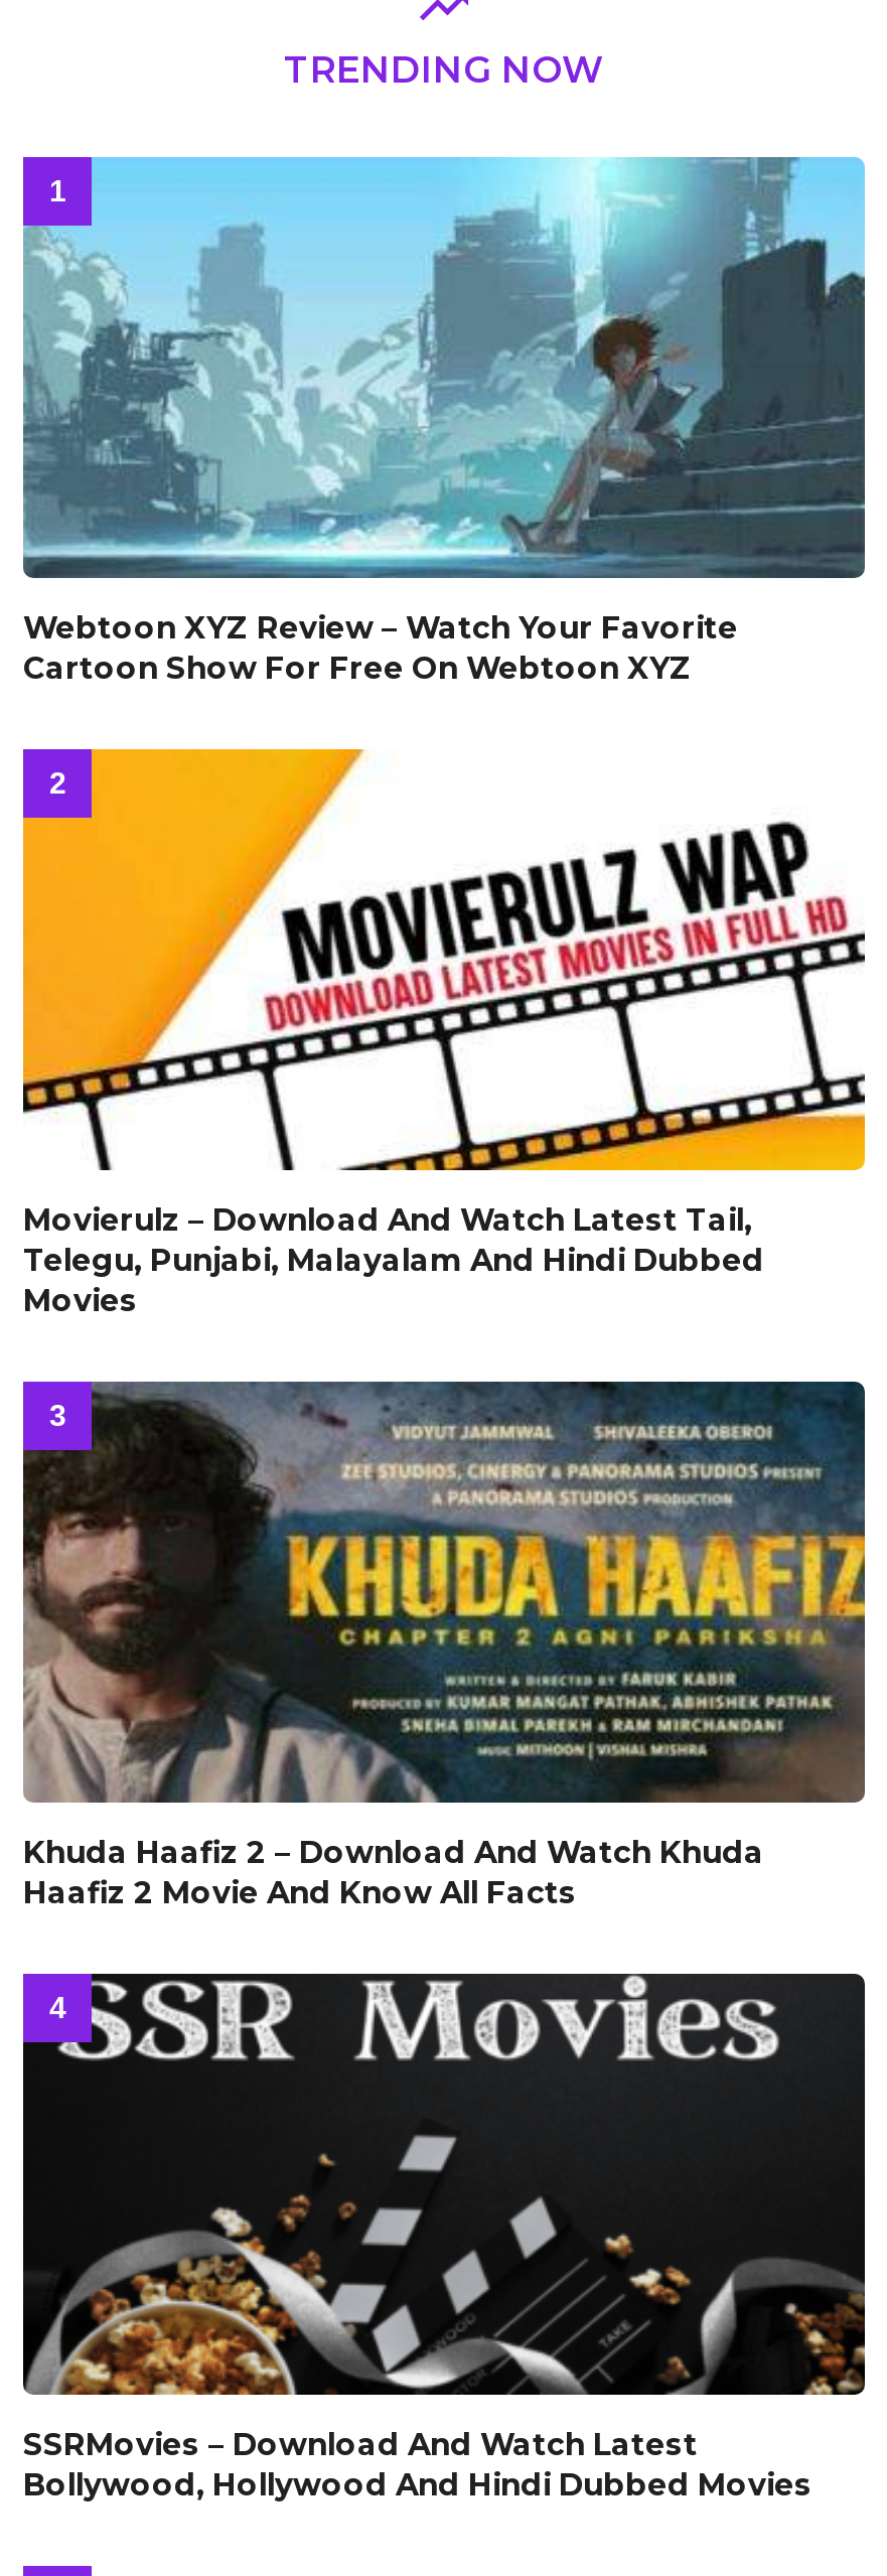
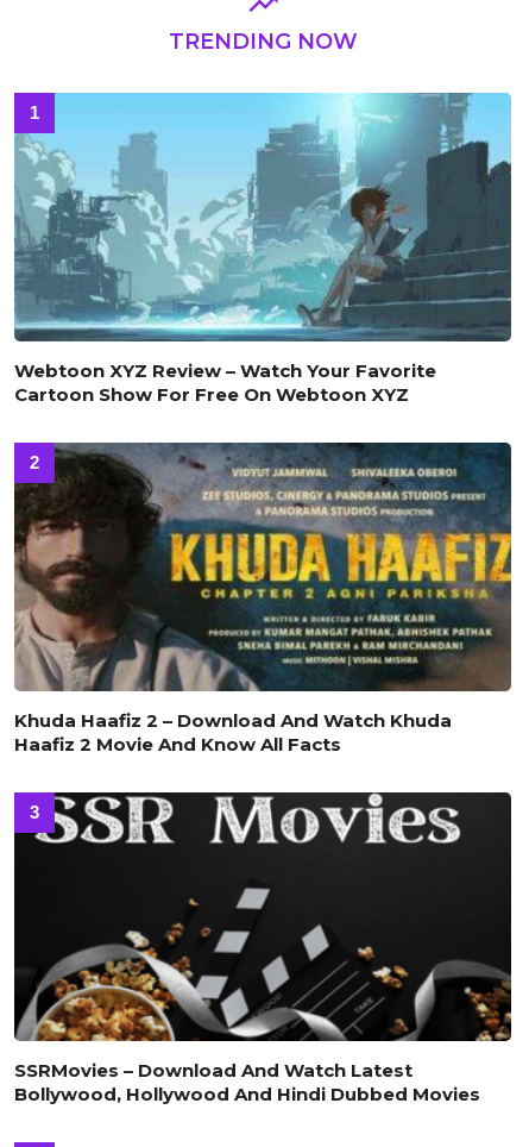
[21,747,867,1319] [image] | Movierulz – Download And Watch Latest Tail, | Telegu, Punjabi, Malayalam And Hindi Dubbed | Movies -> none

